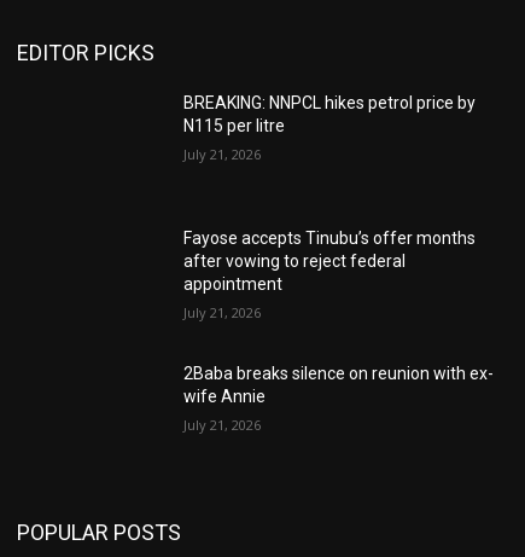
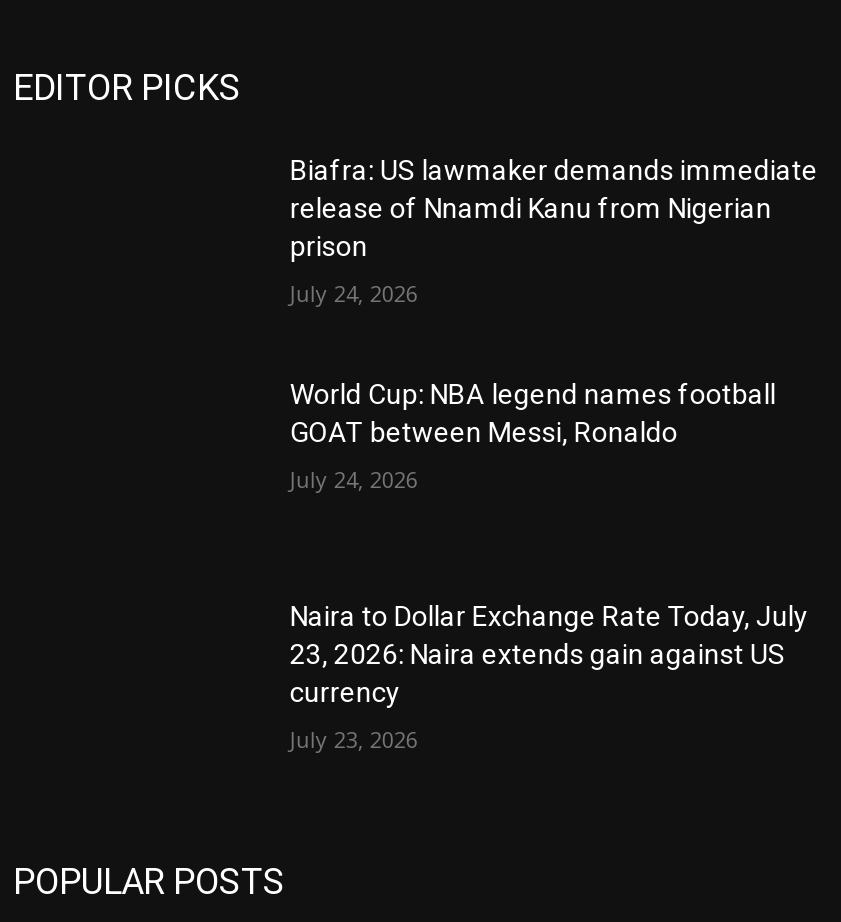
[184,93,476,136] BREAKING: NNPCL hikes petrol price by | N115 per litre -> [290,154,818,262] Biafra: US lawmaker demands immediate | release of Nnamdi Kanu from Nigerian | prison
[184,145,261,163] July 21, 2026 -> [290,278,418,308] July 24, 2026
[184,228,476,294] Fayose accepts Tinubu’s offer months | after vowing to reject federal | appointment -> [290,377,776,447] World Cup: NBA legend names football | GOAT between Messi, Ronaldo
[184,303,261,321] July 21, 2026 -> [290,463,418,493] July 24, 2026
[184,363,494,406] 2Baba breaks silence on reunion with ex- | wife Annie -> [290,600,808,708] Naira to Dollar Exchange Rate Today, July | 23, 2026: Naira extends gain against US | currency
[184,415,261,433] July 21, 2026 -> [290,724,418,754] July 23, 2026

